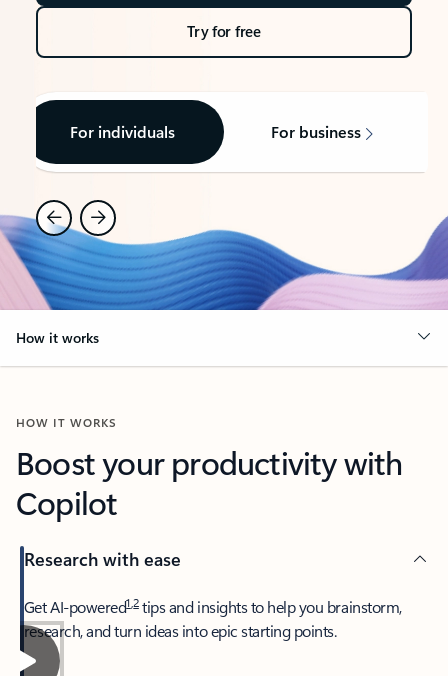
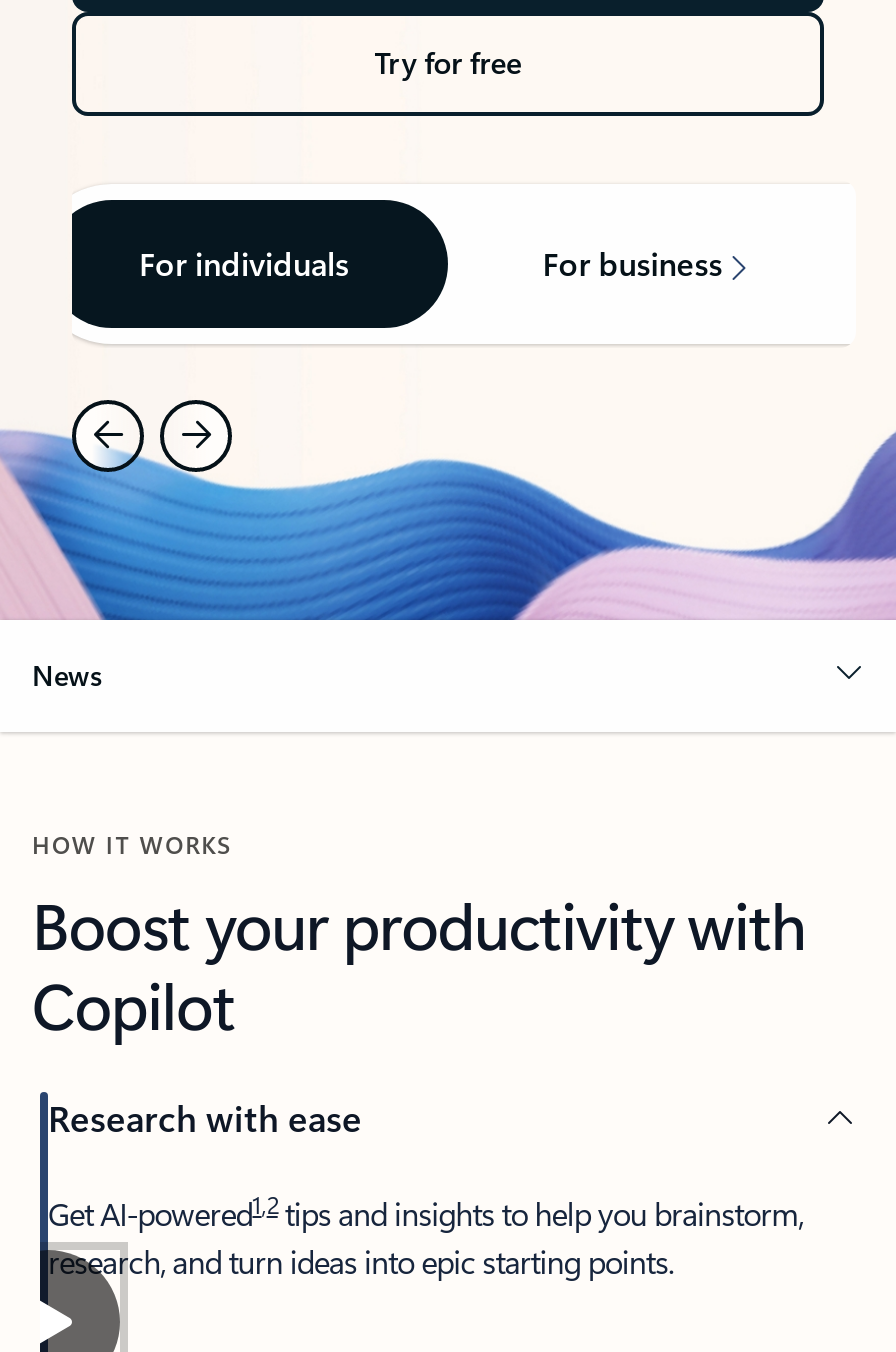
[16,328,99,347] How it works -> [32,656,102,694] News

